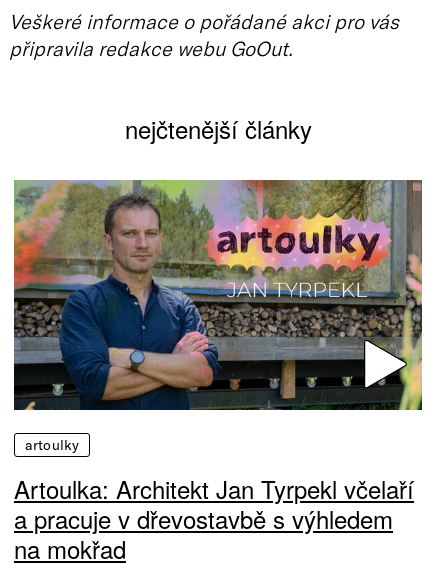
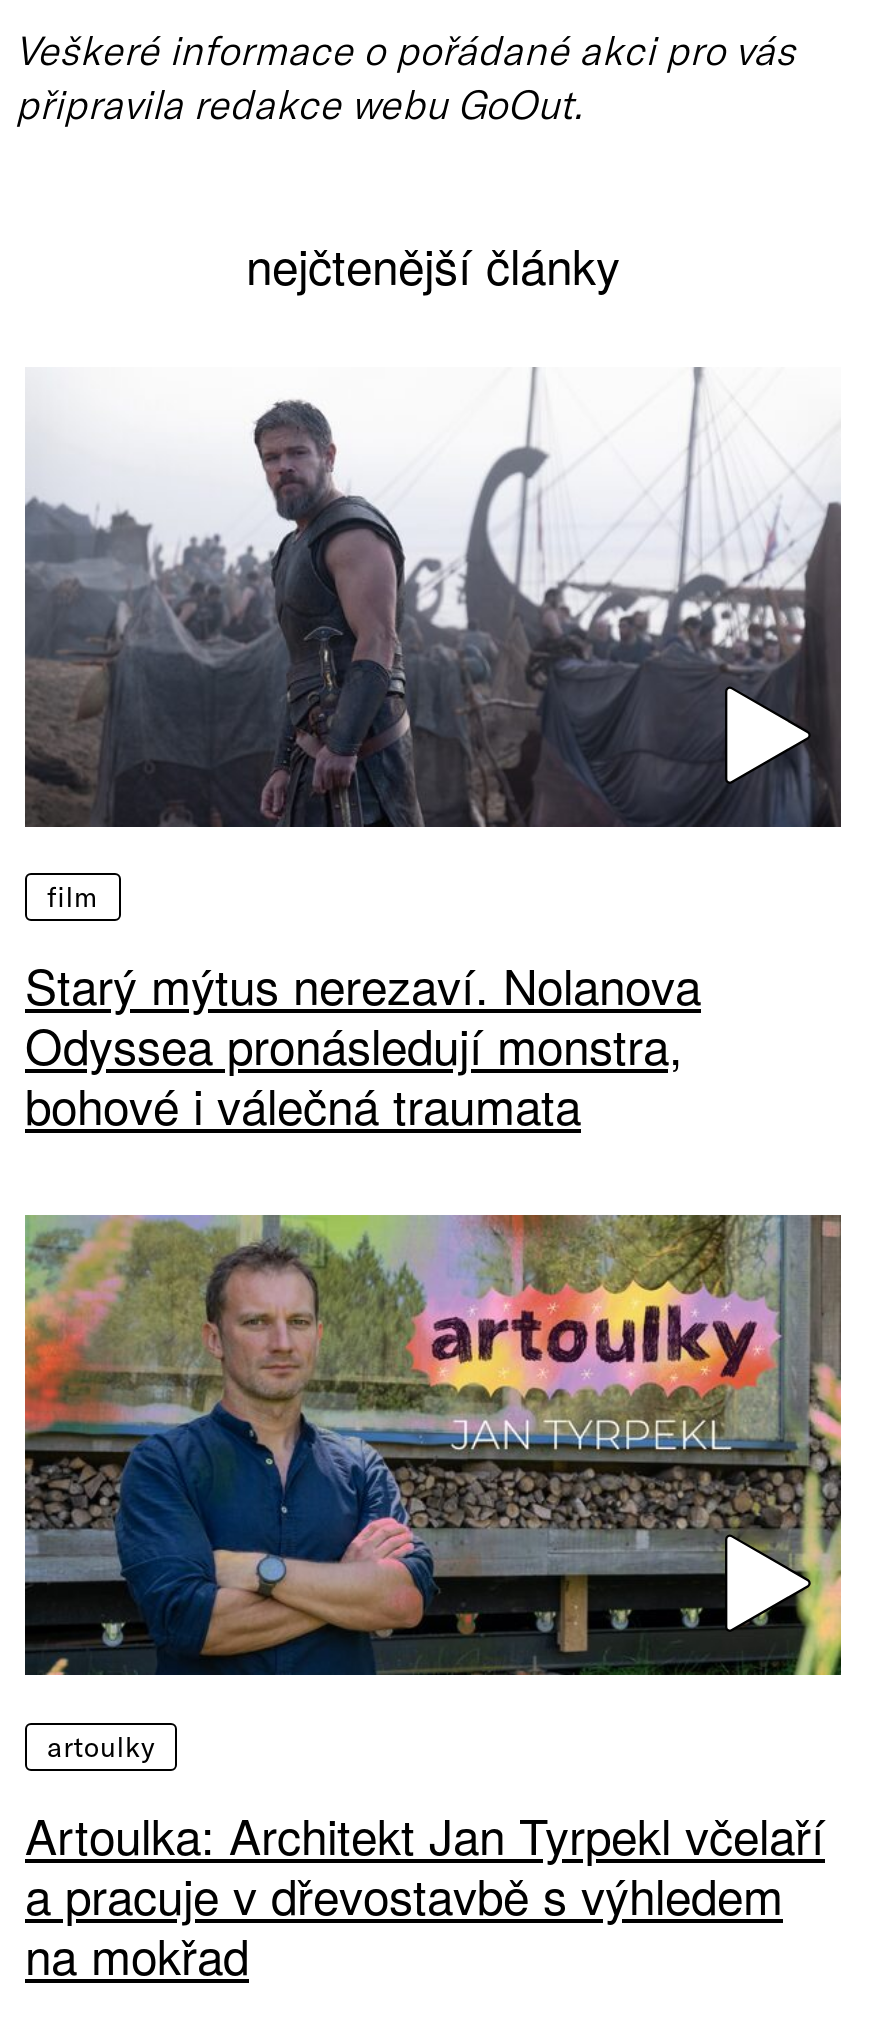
none -> [23,367,843,1140] [image] | film | Starý mýtus nerezaví. Nolanova | Odyssea pronásledují monstra, | bohové i válečná traumata

